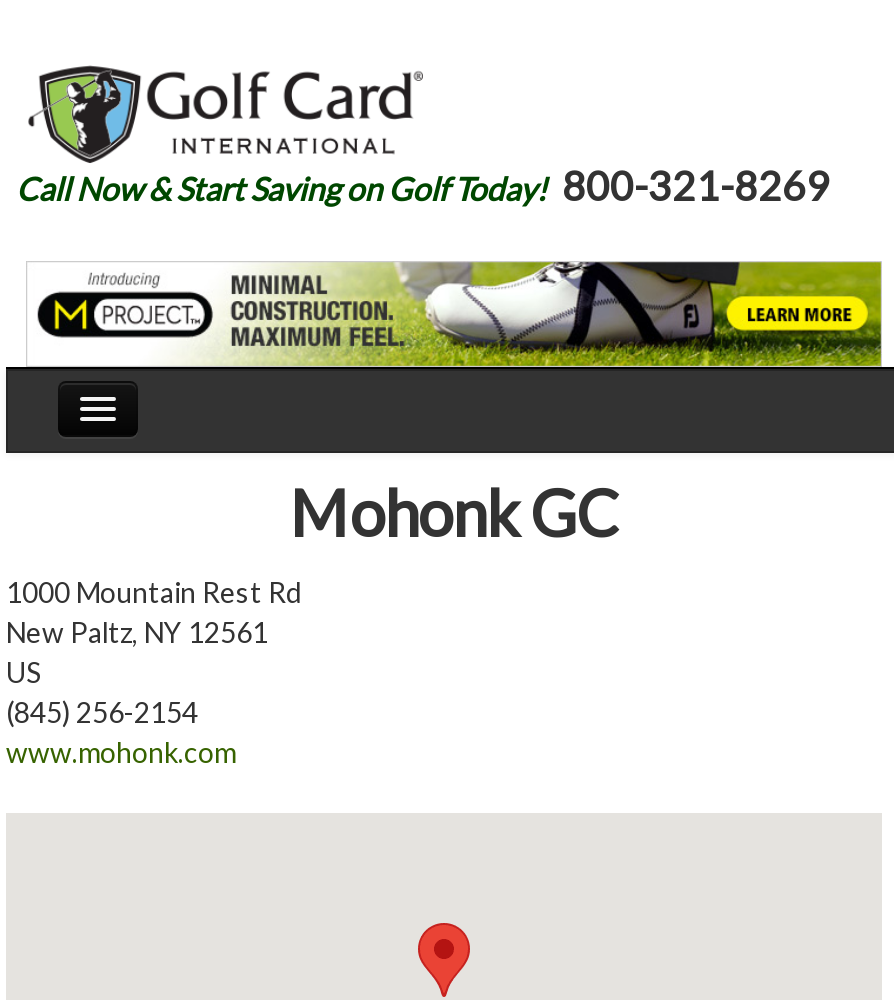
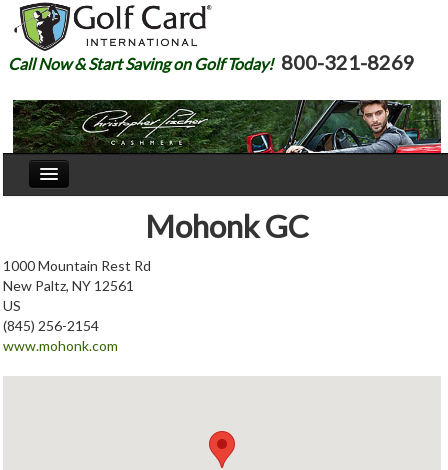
[26,259,882,369] [image] -> [12,99,442,154] [image]

